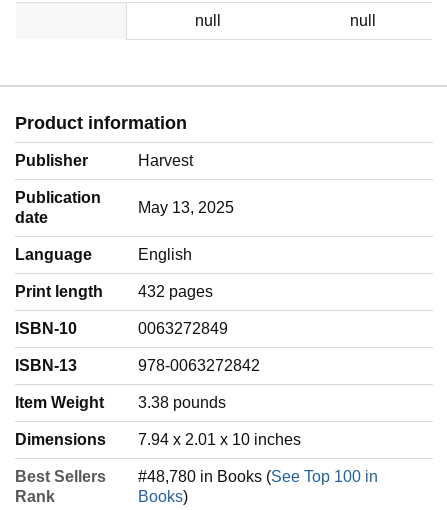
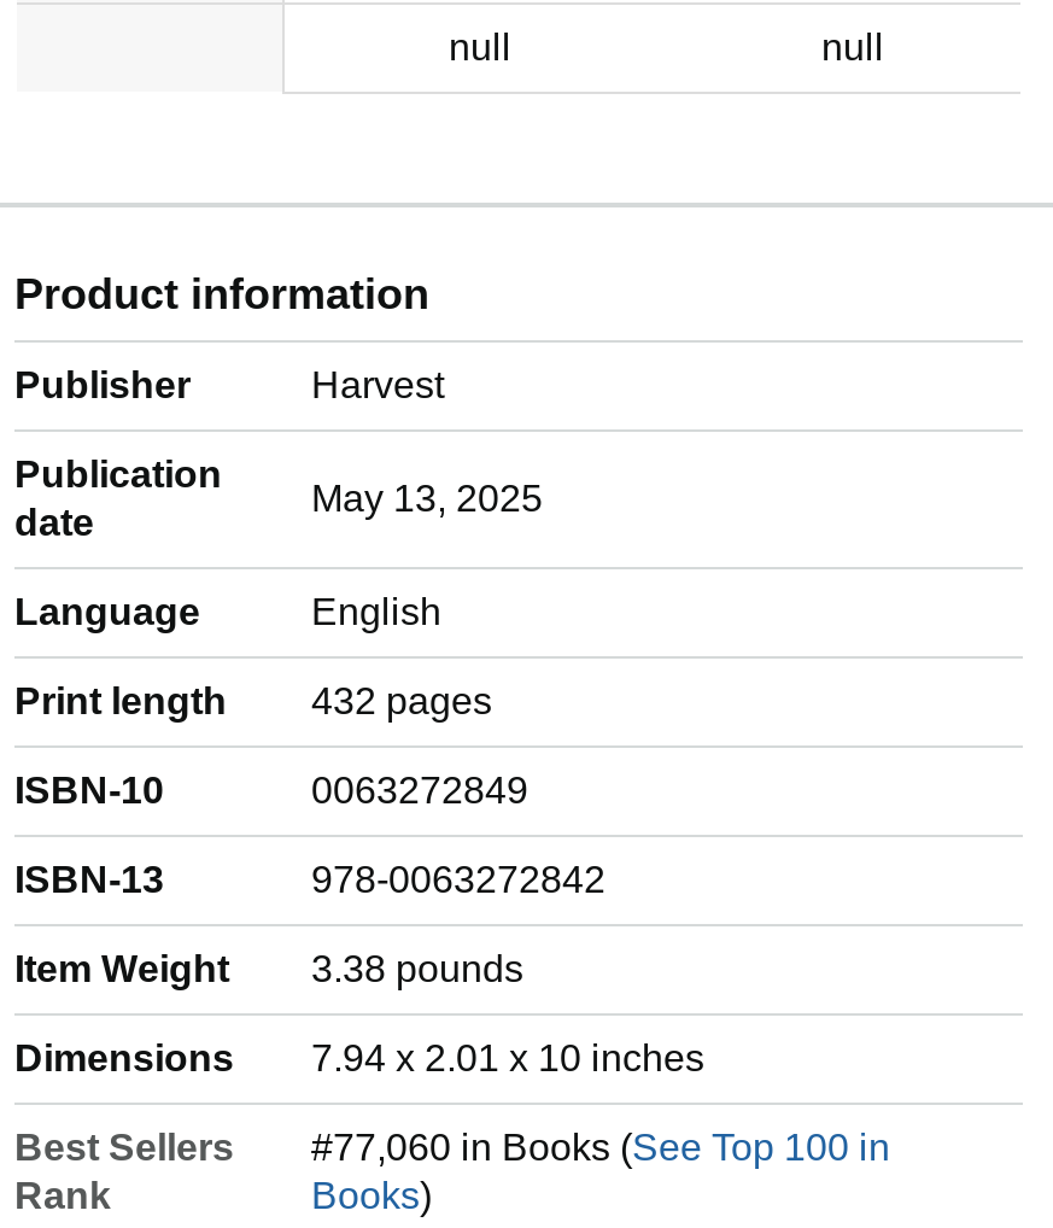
[138,468,378,485] #48,780 in Books (See Top 100 in -> [311,1126,890,1167] #77,060 in Books (See Top 100 in

